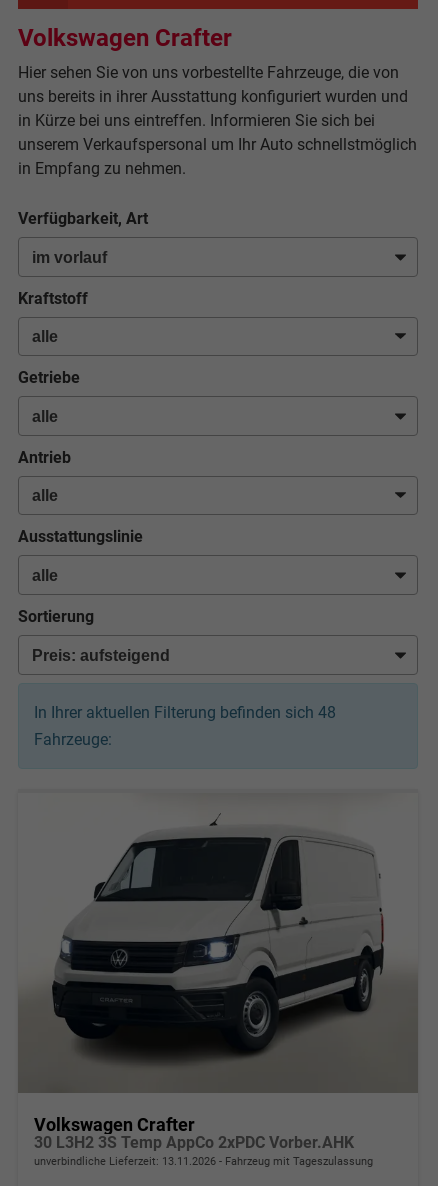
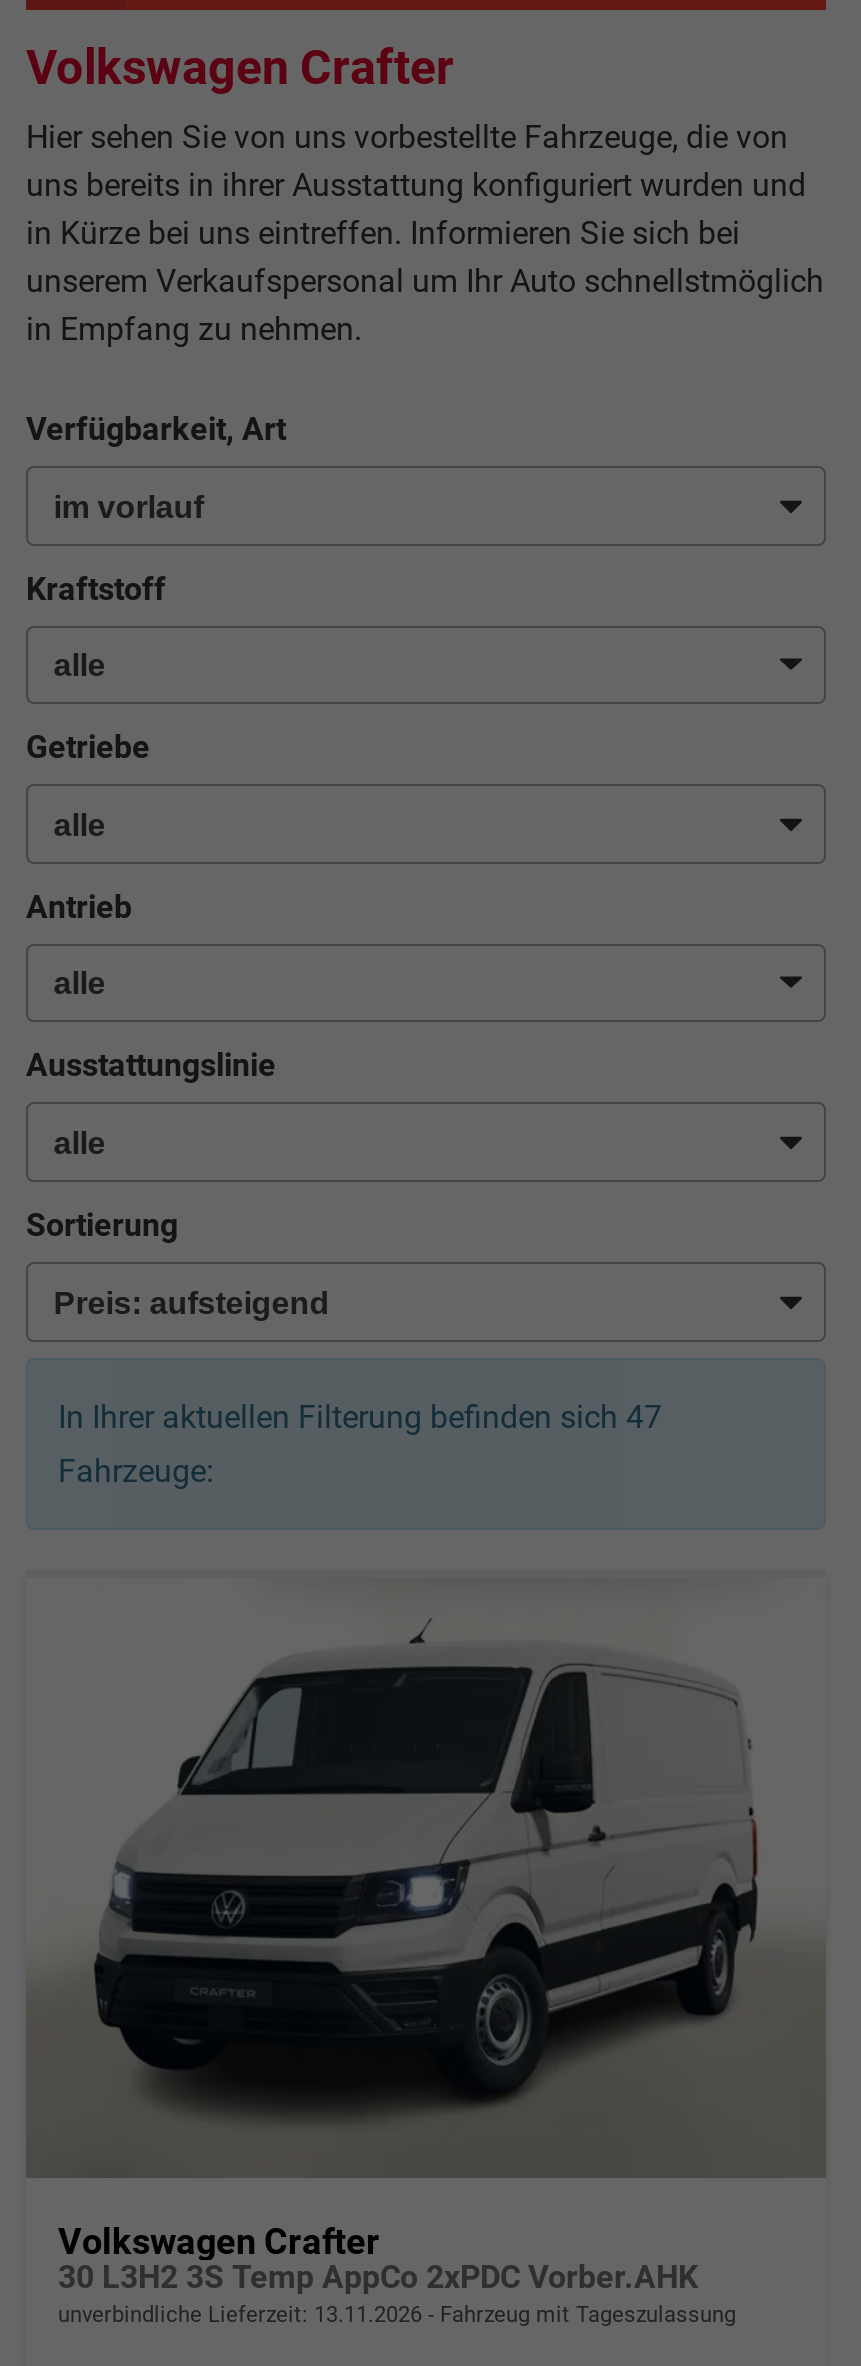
[34,703,336,722] In Ihrer aktuellen Filterung befinden sich 48 -> [58,1397,662,1435] In Ihrer aktuellen Filterung befinden sich 47

